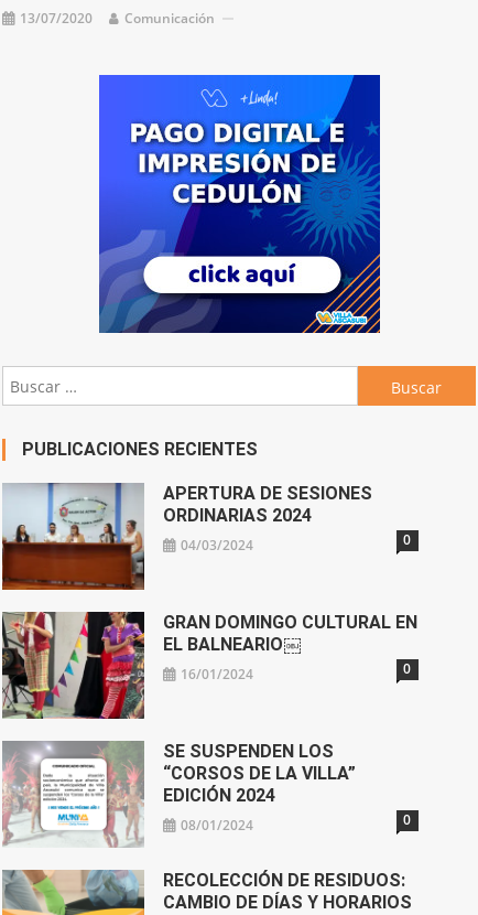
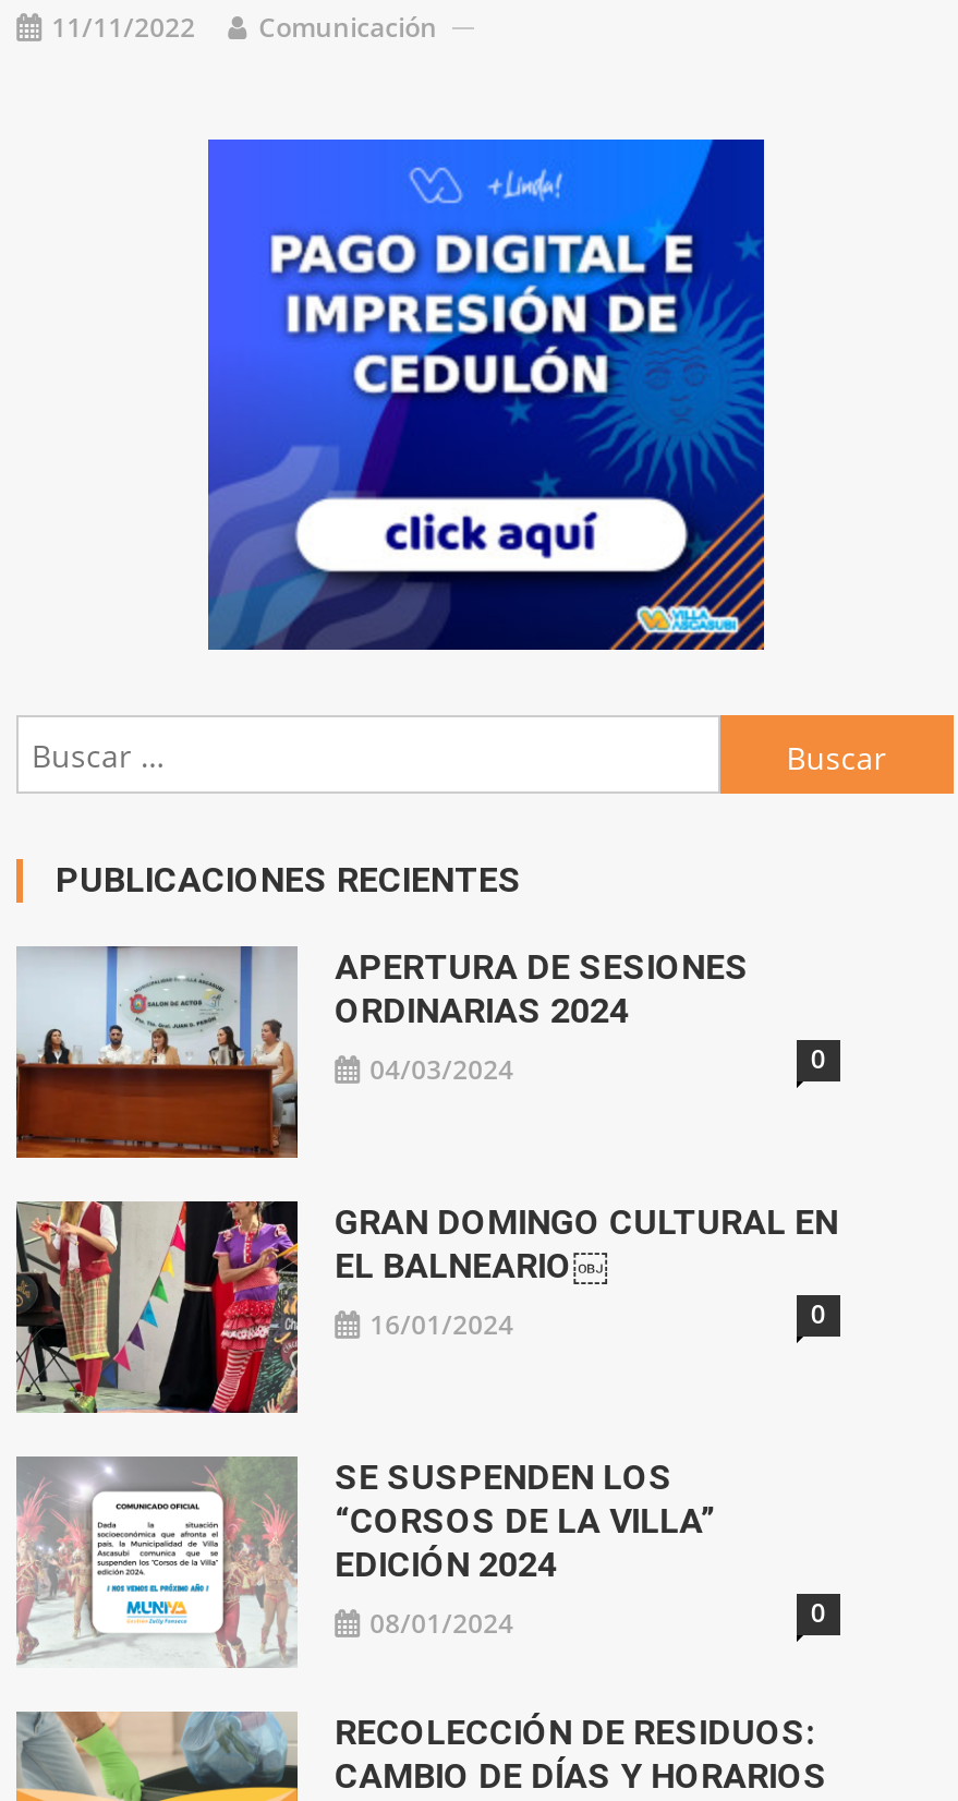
[20,9,215,28] 13/07/2020 Comunicación -> [51,10,437,47] 11/11/2022 Comunicación

